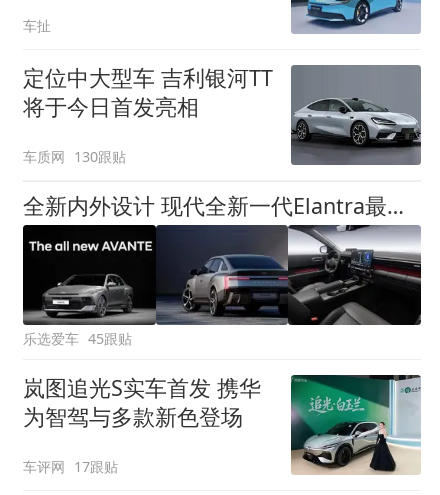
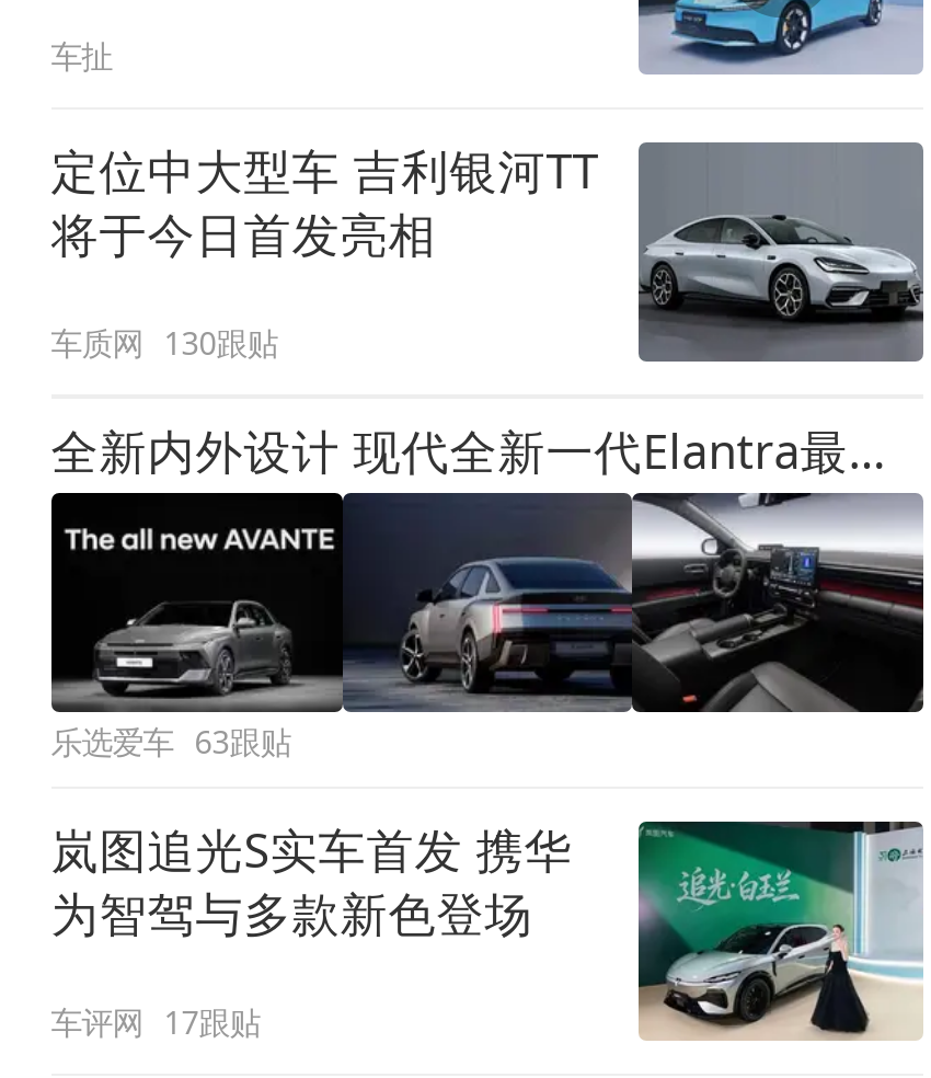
[23,329,132,348] 乐选爱车 45跟贴 -> [51,722,291,764] 乐选爱车 63跟贴

